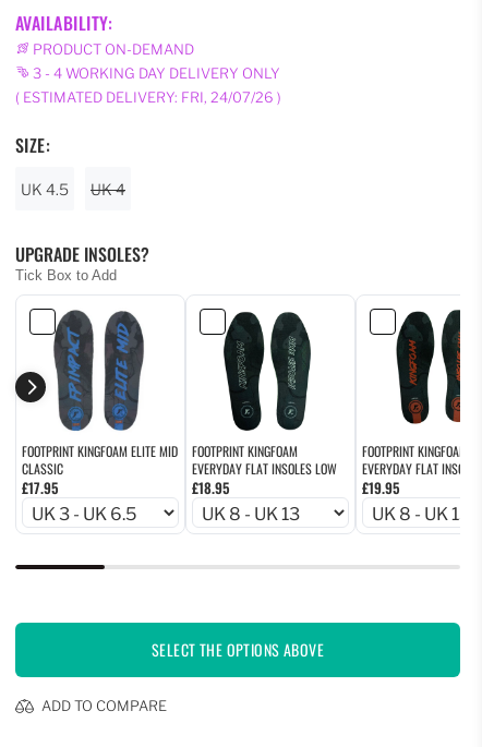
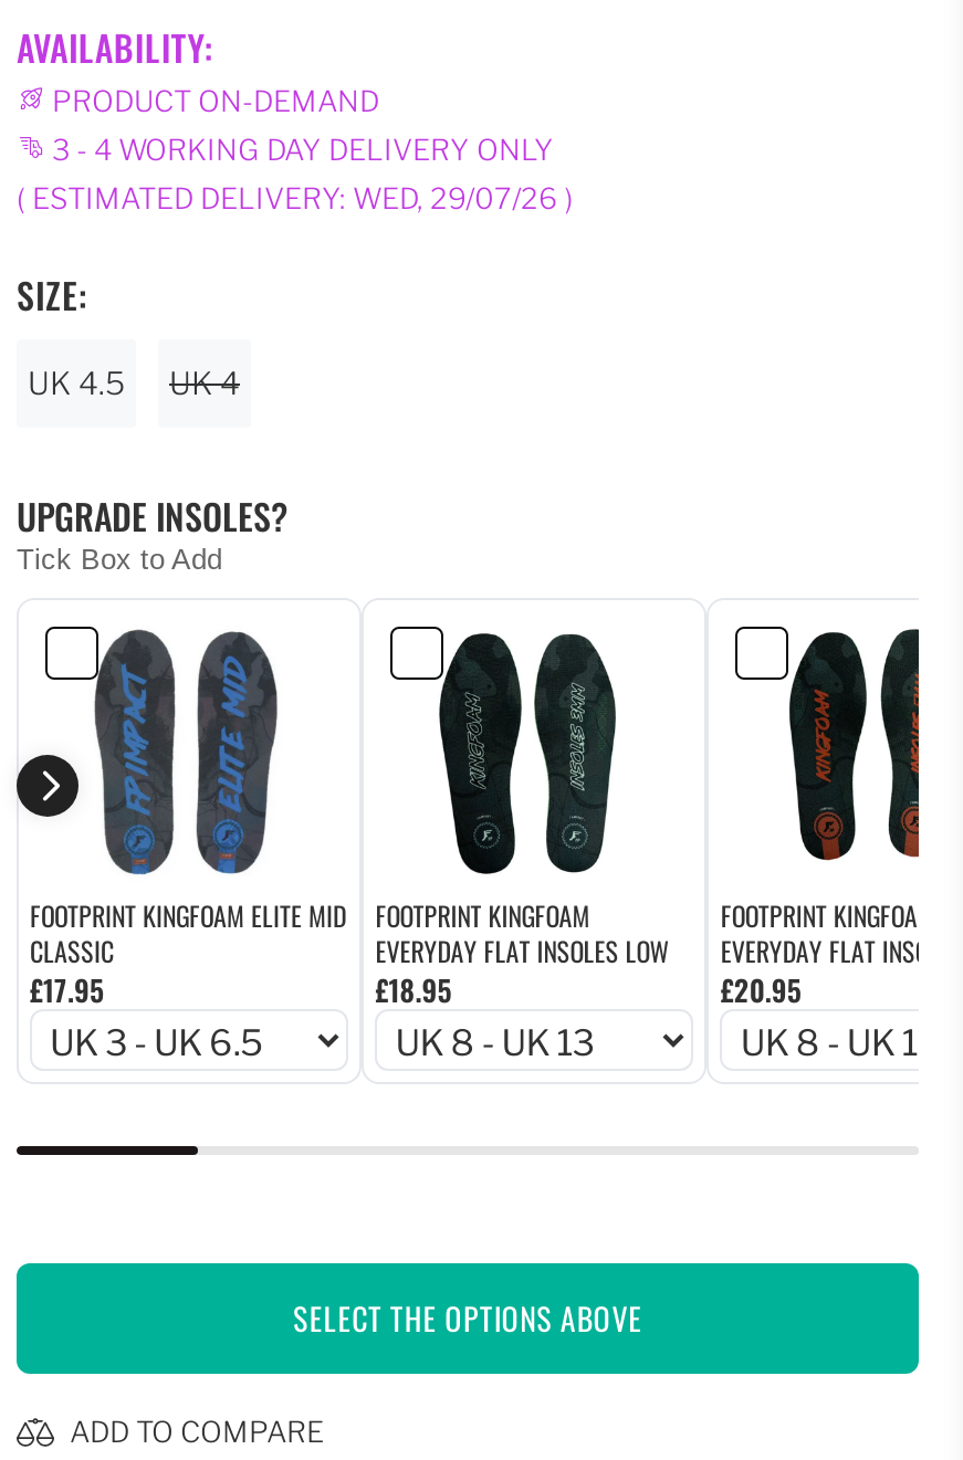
[15,88,281,106] ( ESTIMATED DELIVERY: FRI, 24/07/26 ) -> [17,179,574,214] ( ESTIMATED DELIVERY: WED, 29/07/26 )
[362,477,401,498] £19.95 -> [721,966,802,1010] £20.95

